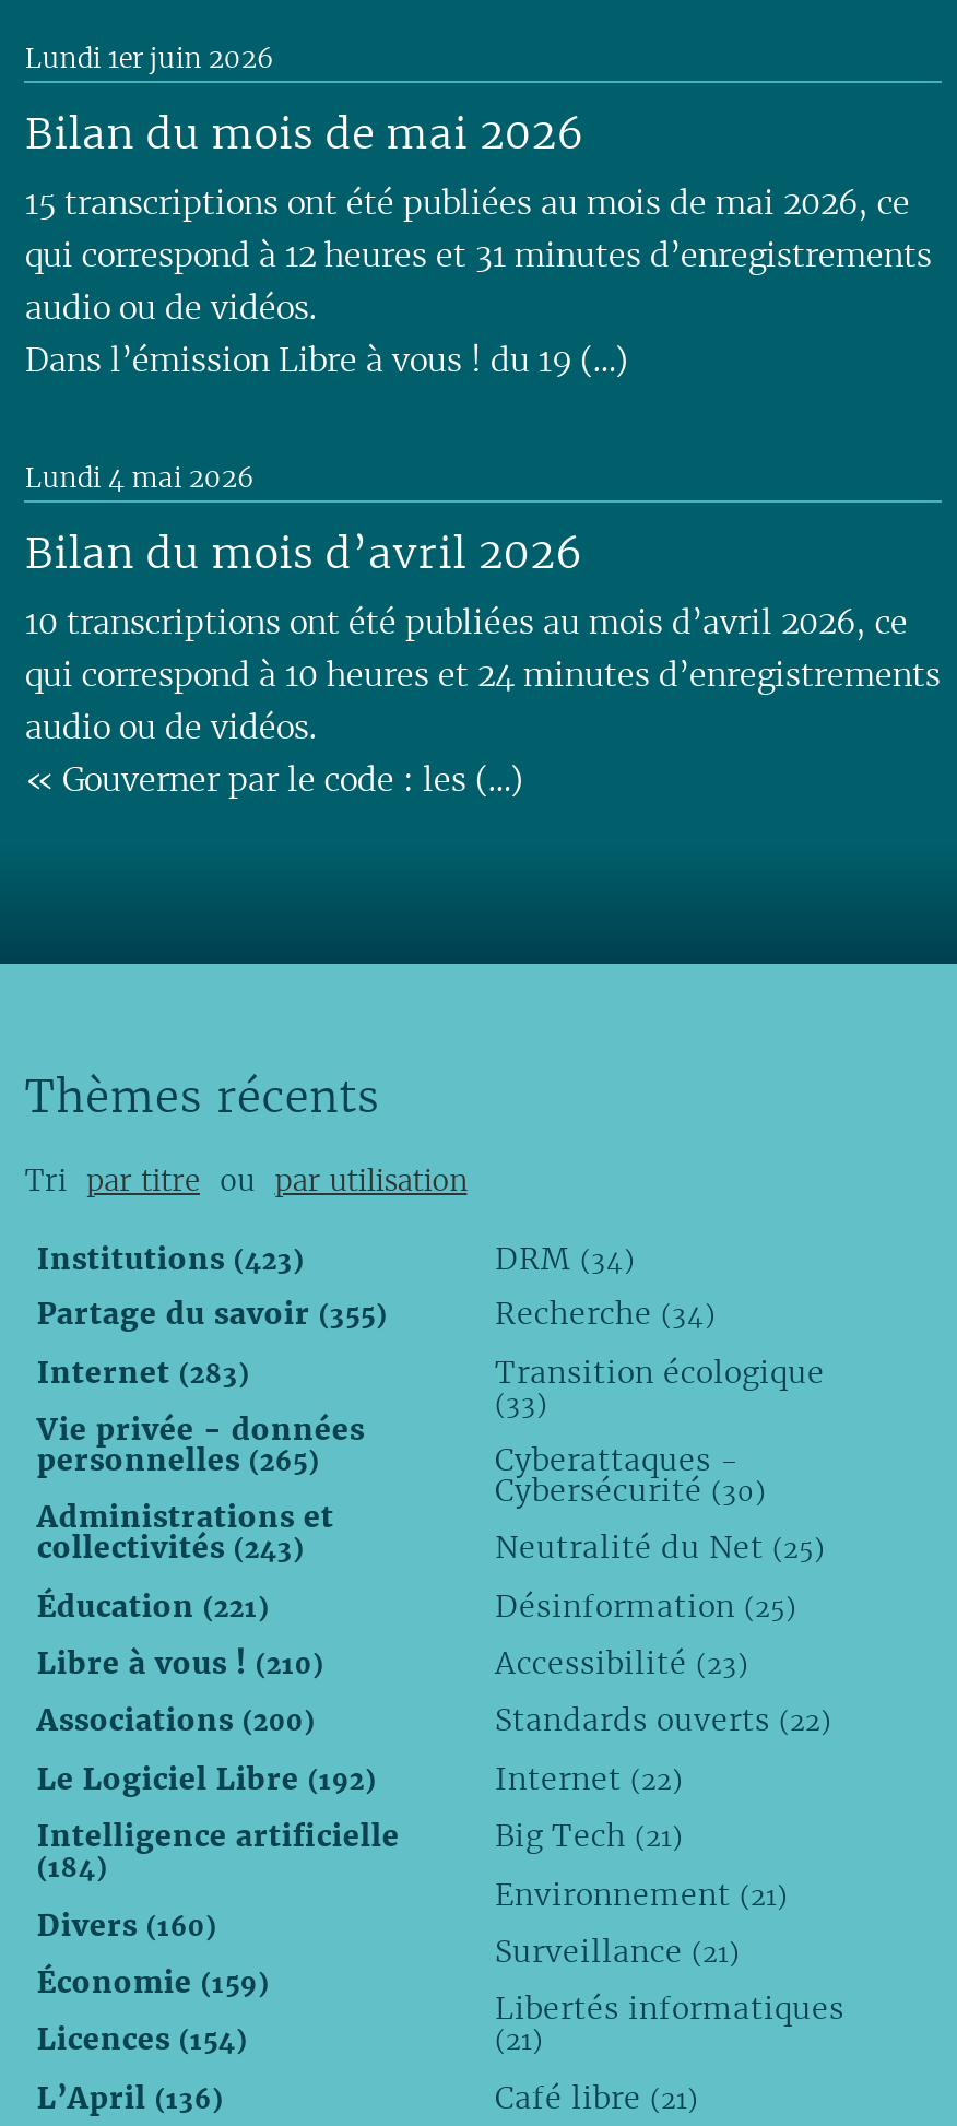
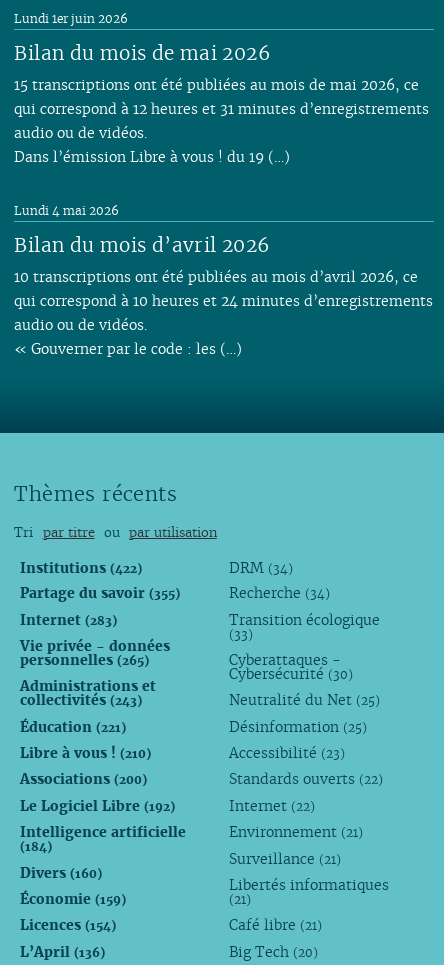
[37,1238,303,1277] Institutions (423) -> [20,558,142,576] Institutions (422)
[495,1817,683,1856] Big Tech (21) -> none
moved [495,1874,844,2116] -> [229,823,389,934]: Environnement (21) | Surveillance (21) | Libertés informatiques | (21) | Café libre (21)
none -> [229,943,318,961] Big Tech (20)

